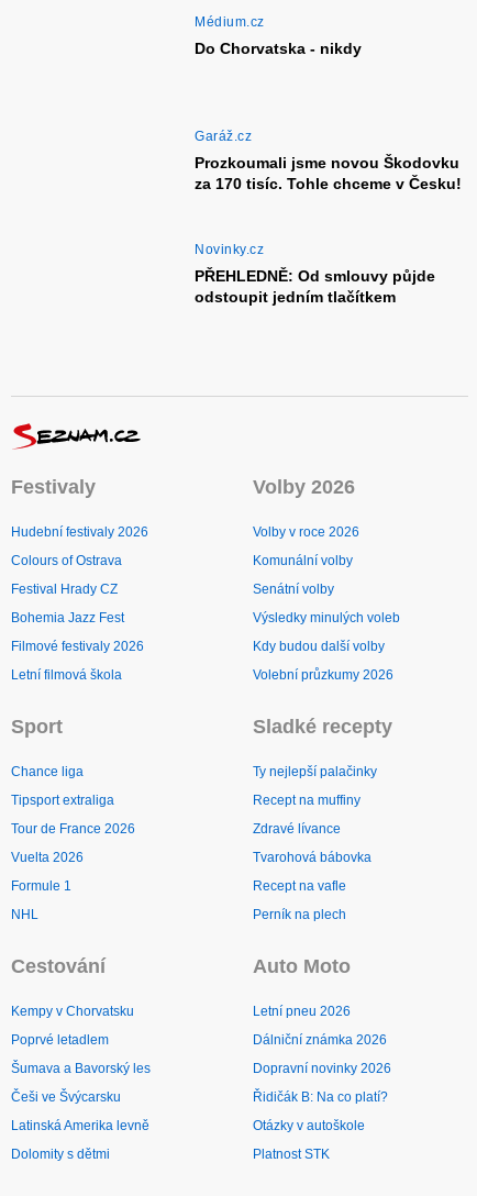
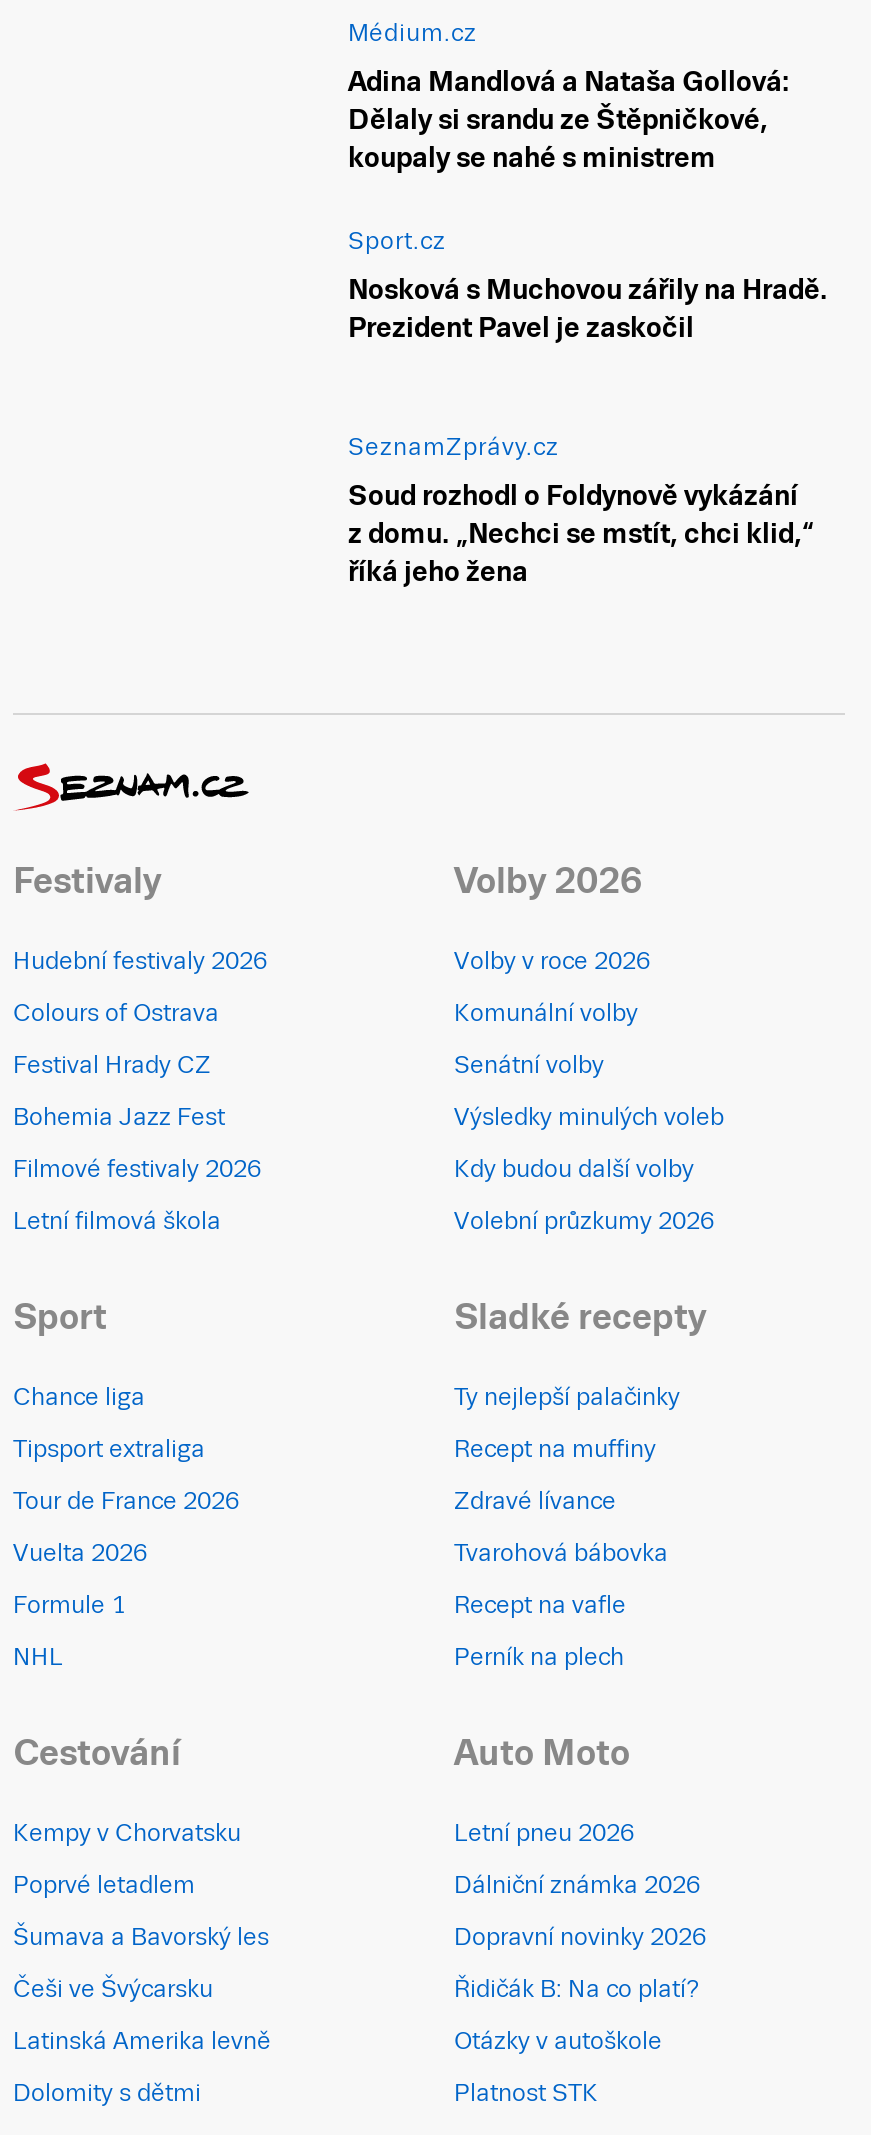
[195,40,362,58] Do Chorvatska - nikdy -> [348,66,790,174] Adina Mandlová a Nataša Gollová: | Dělaly si srandu ze Štěpničkové, | koupaly se nahé s ministrem
[195,129,252,144] Garáž.cz -> [348,227,446,255] Sport.cz
[195,154,462,192] Prozkoumali jsme novou Škodovku | za 170 tisíc. Tohle chceme v Česku! -> [348,273,828,343] Nosková s Muchovou zářily na Hradě. | Prezident Pavel je zaskočil
[195,242,264,258] Novinky.cz -> [348,434,559,462] SeznamZprávy.cz
[195,267,436,306] PŘEHLEDNĚ: Od smlouvy půjde | odstoupit jedním tlačítkem -> [348,480,814,588] Soud rozhodl o Foldynově vykázání | z domu. „Nechci se mstít, chci klid,“ | říká jeho žena

